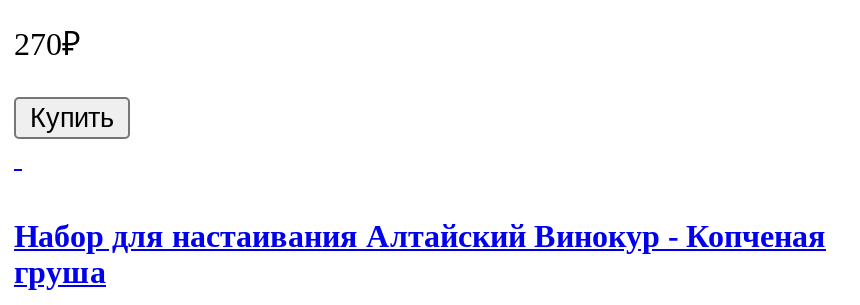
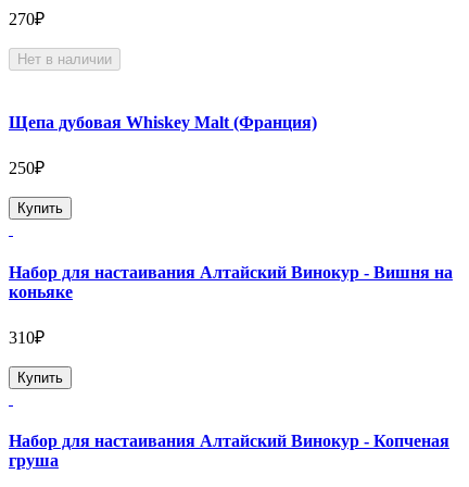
none -> [9,51,453,347] Нет в наличии | Щепа дубовая Whiskey Malt (Франция) | 250₽ | Купить | Набор для настаивания Алтайский Винокур - Вишня на | коньяке | 310₽

